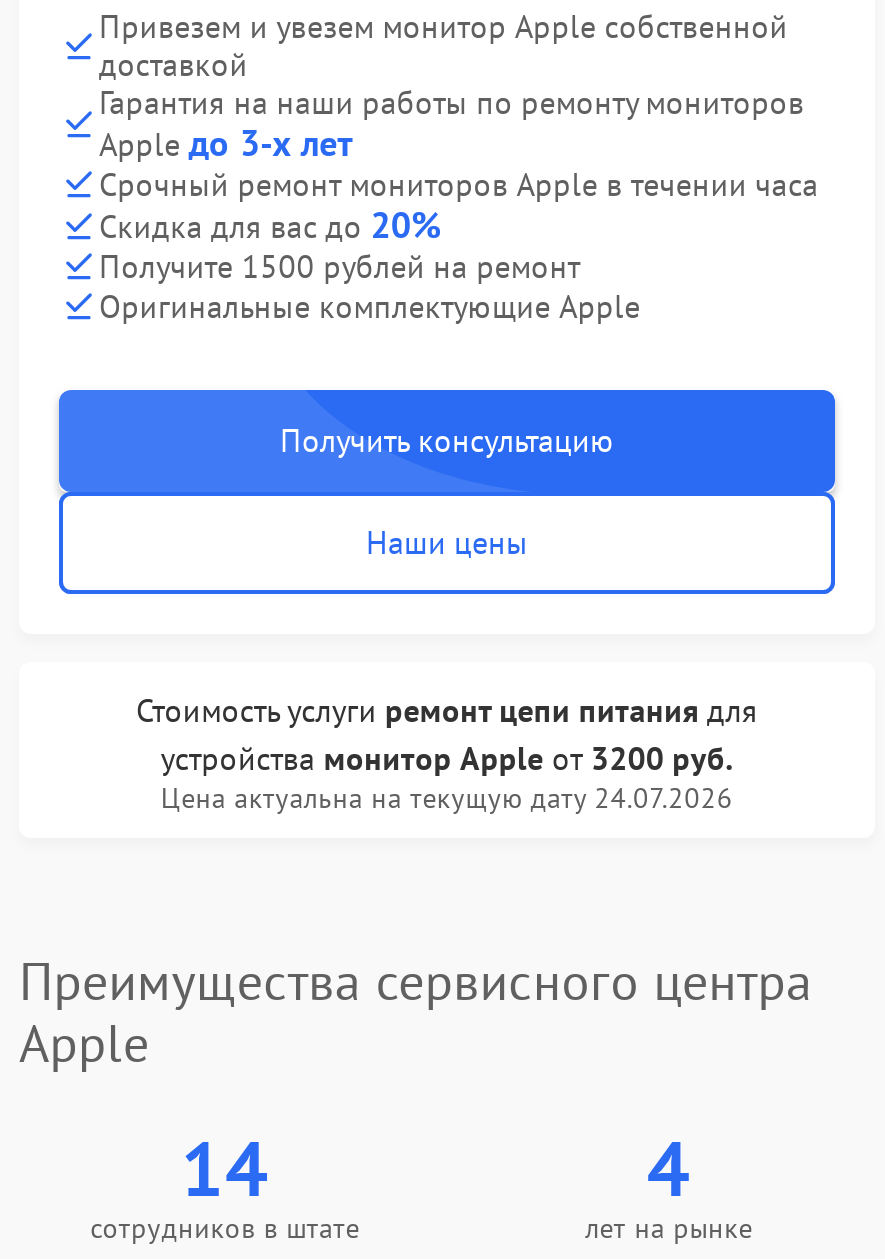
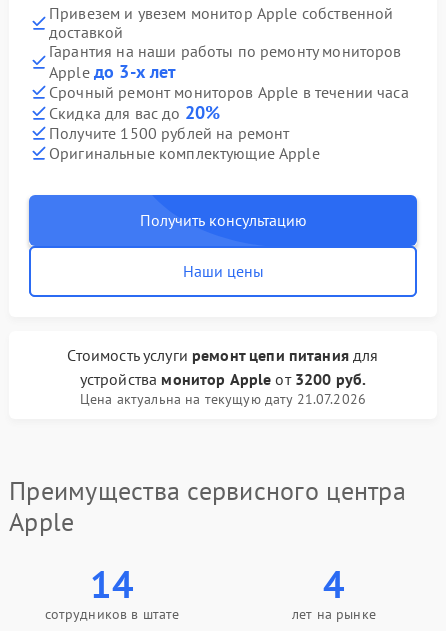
[161,780,733,816] Цена актуальна на текущую дату 24.07.2026 -> [80,390,366,408] Цена актуальна на текущую дату 21.07.2026

